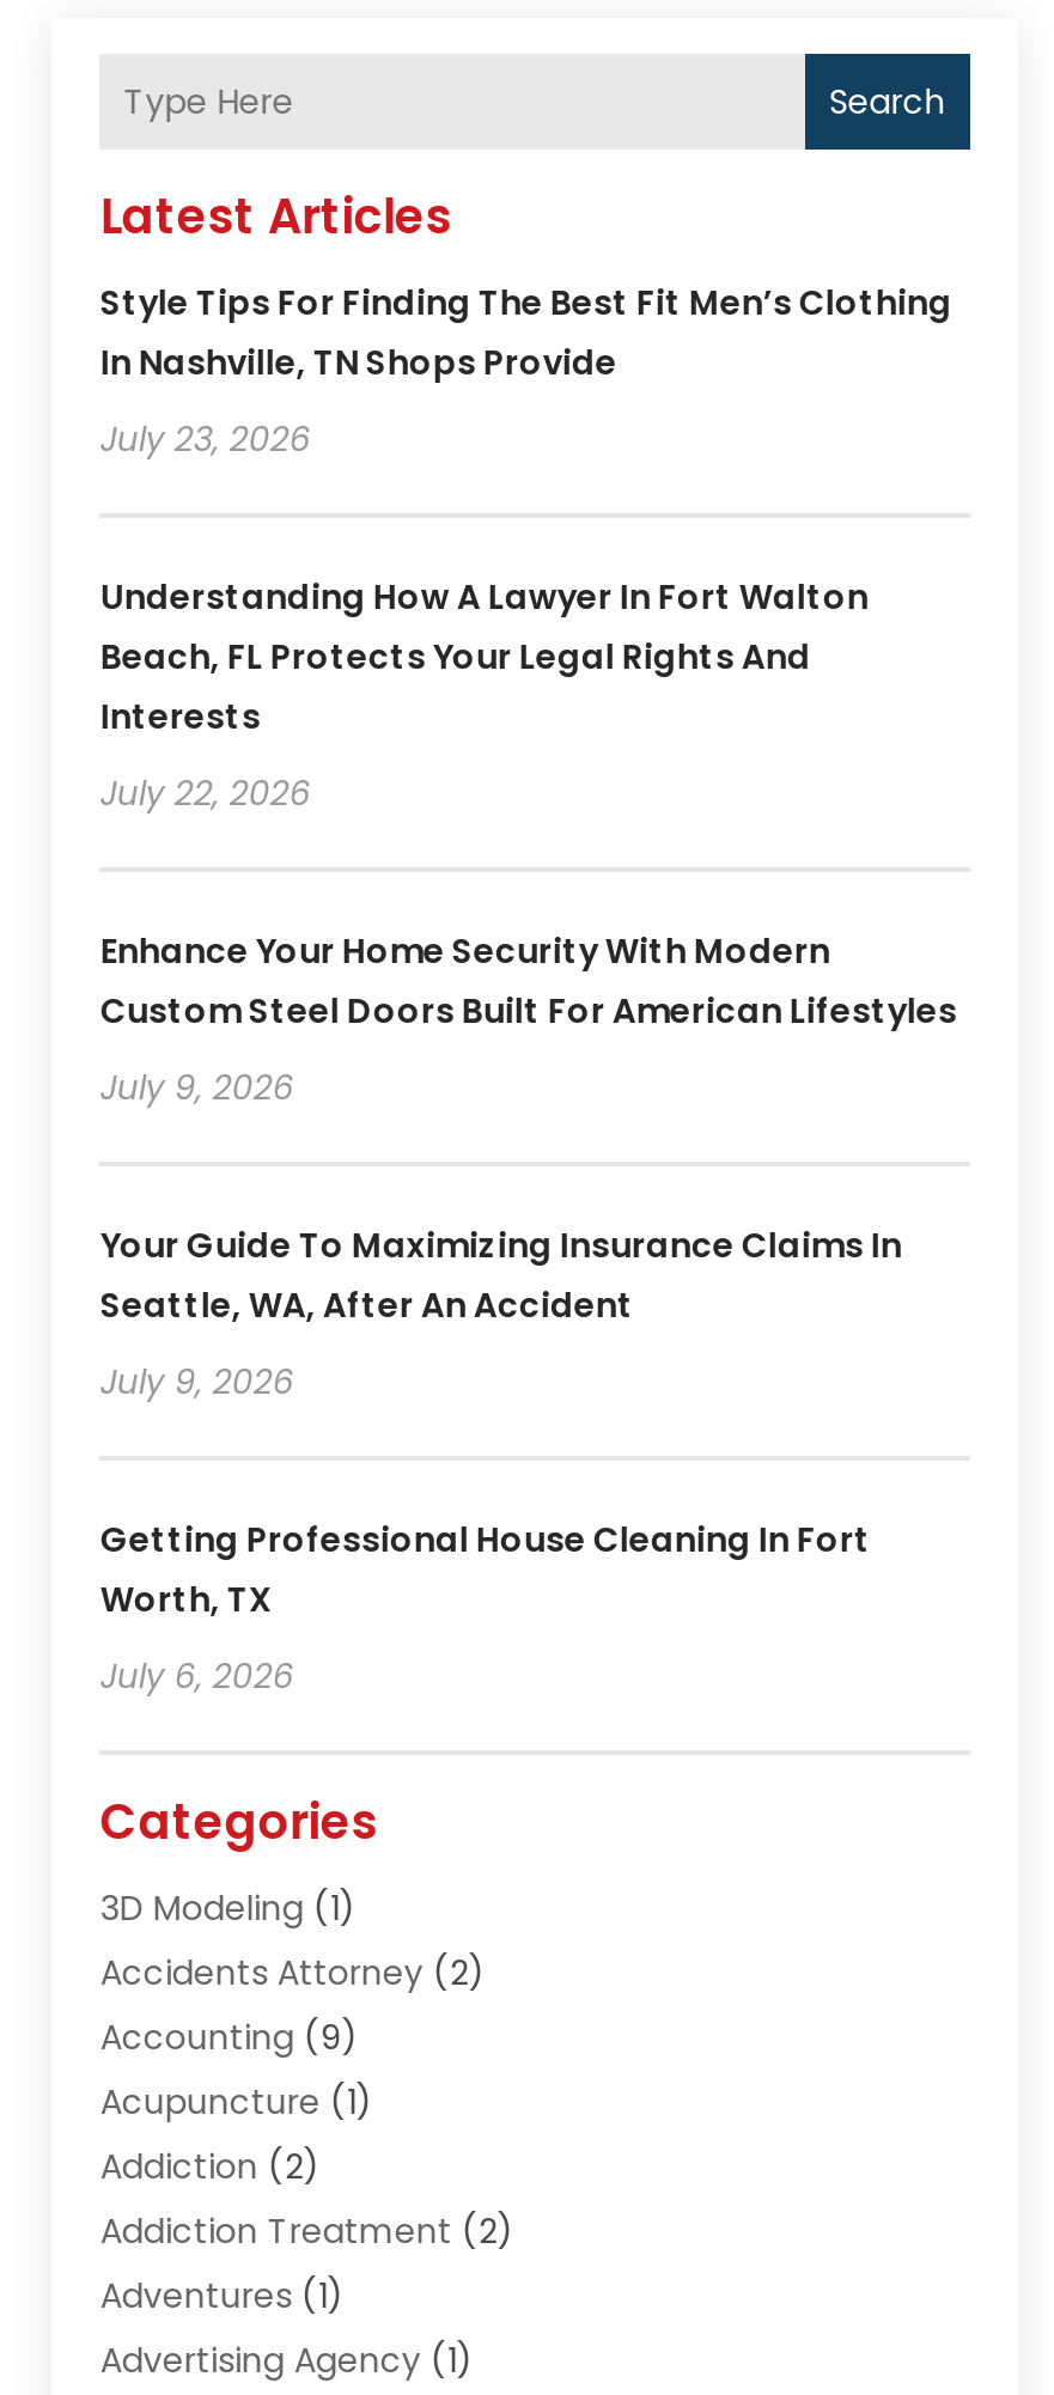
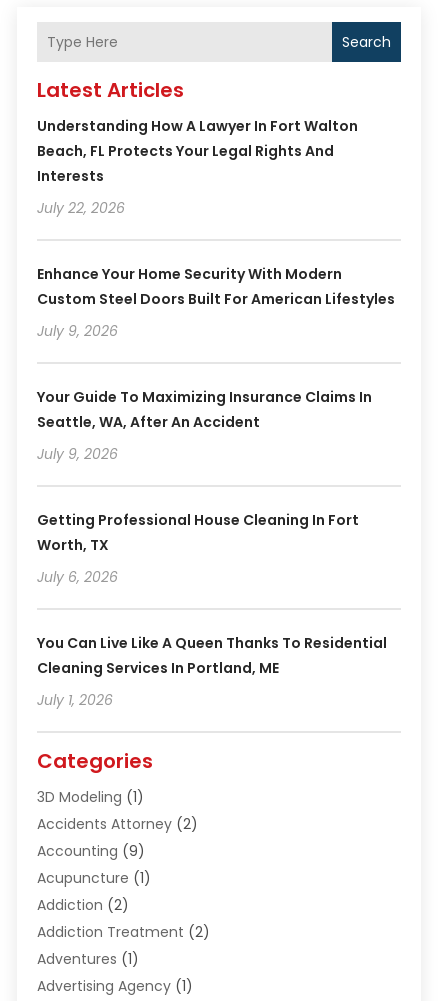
[100,280,952,464] Style Tips For Finding The Best Fit Men’s Clothing | In Nashville, TN Shops Provide | July 23, 2026 -> none
moved [100,574,957,1701] -> [37,116,395,587]: Understanding How A Lawyer In Fort Walton | Beach, FL Protects Your Legal Rights And | Interests | ... | Worth, TX | July 6, 2026
none -> [37,633,387,710] You Can Live Like A Queen Thanks To Residential | Cleaning Services In Portland, ME | July 1, 2026

